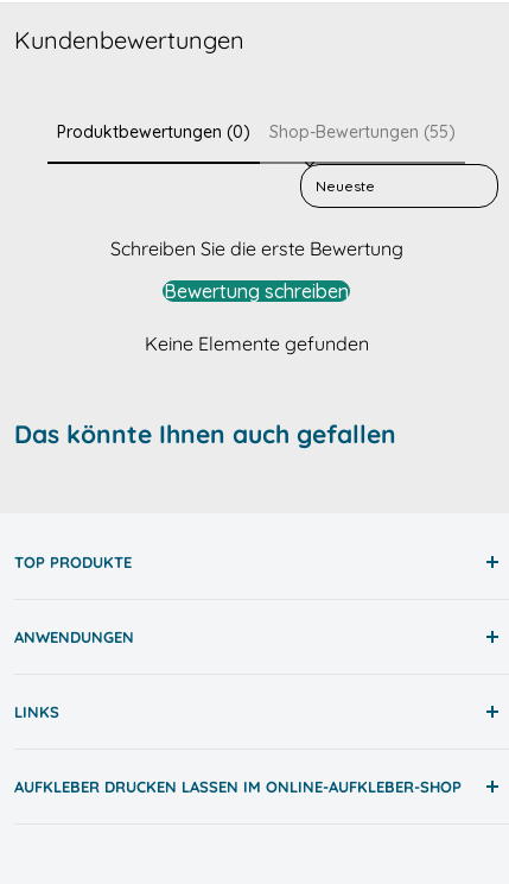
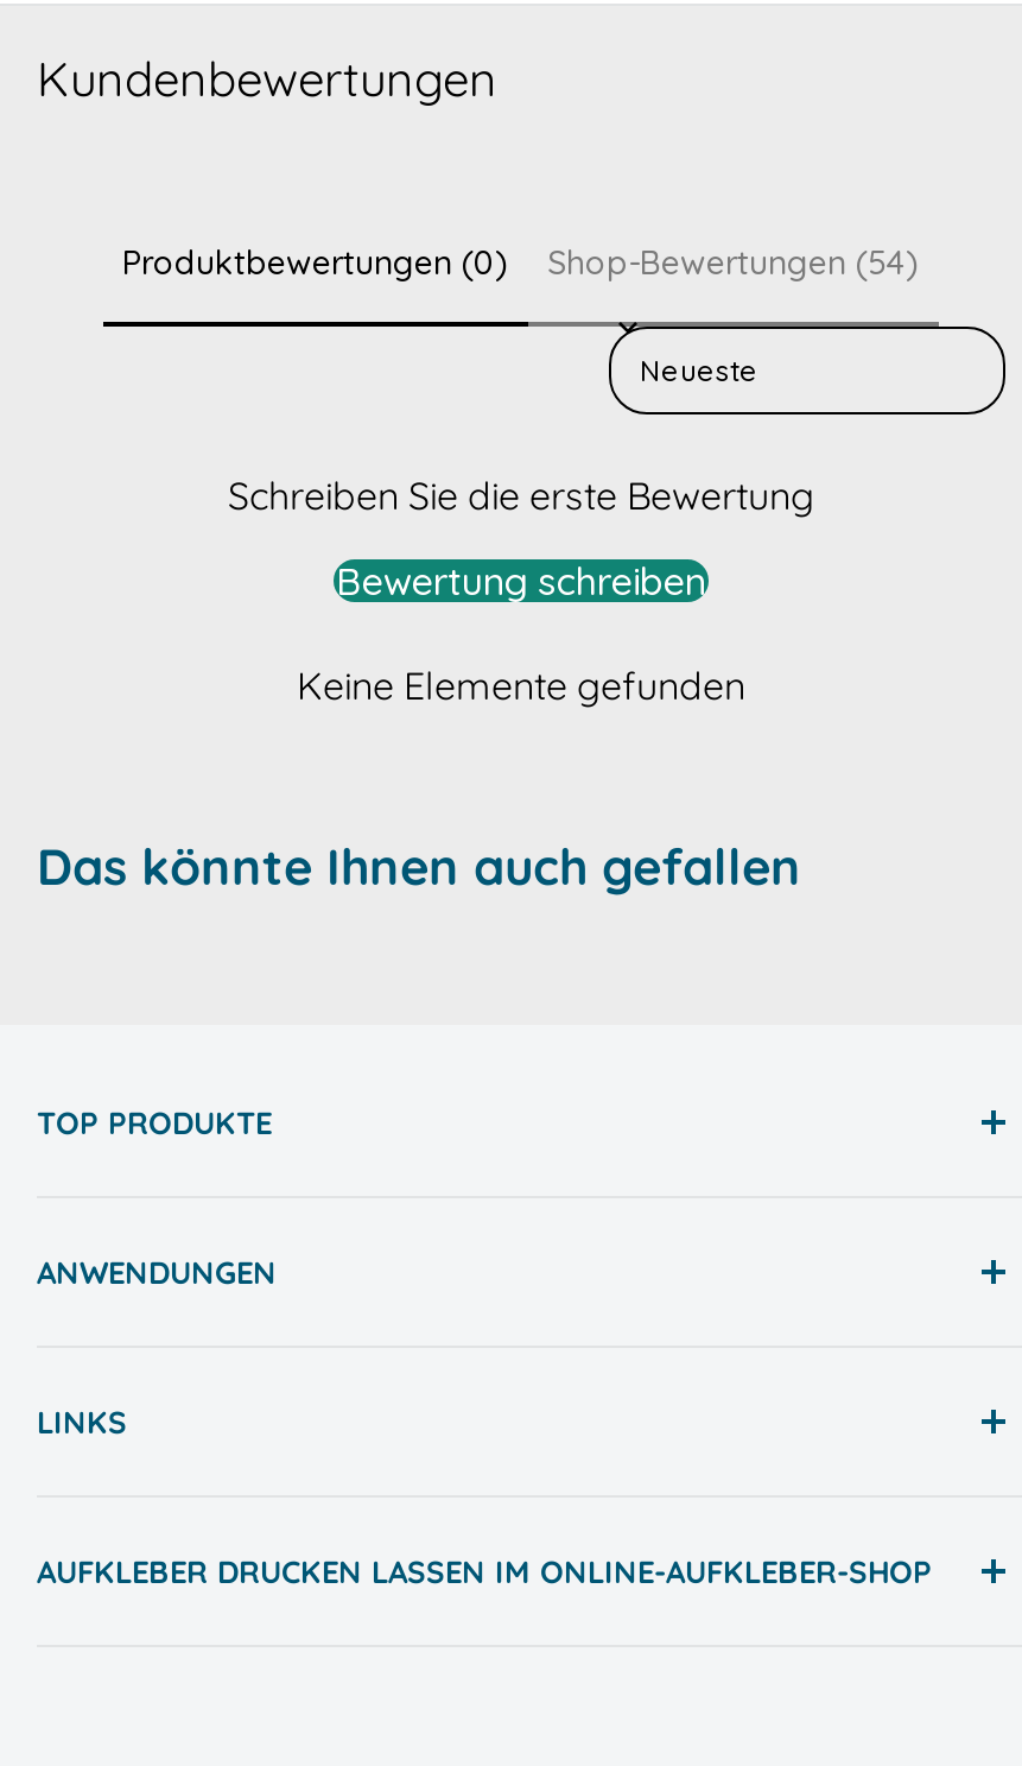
[269,122,456,143] Shop-Bewertungen (55) -> [547,242,920,285] Shop-Bewertungen (54)

